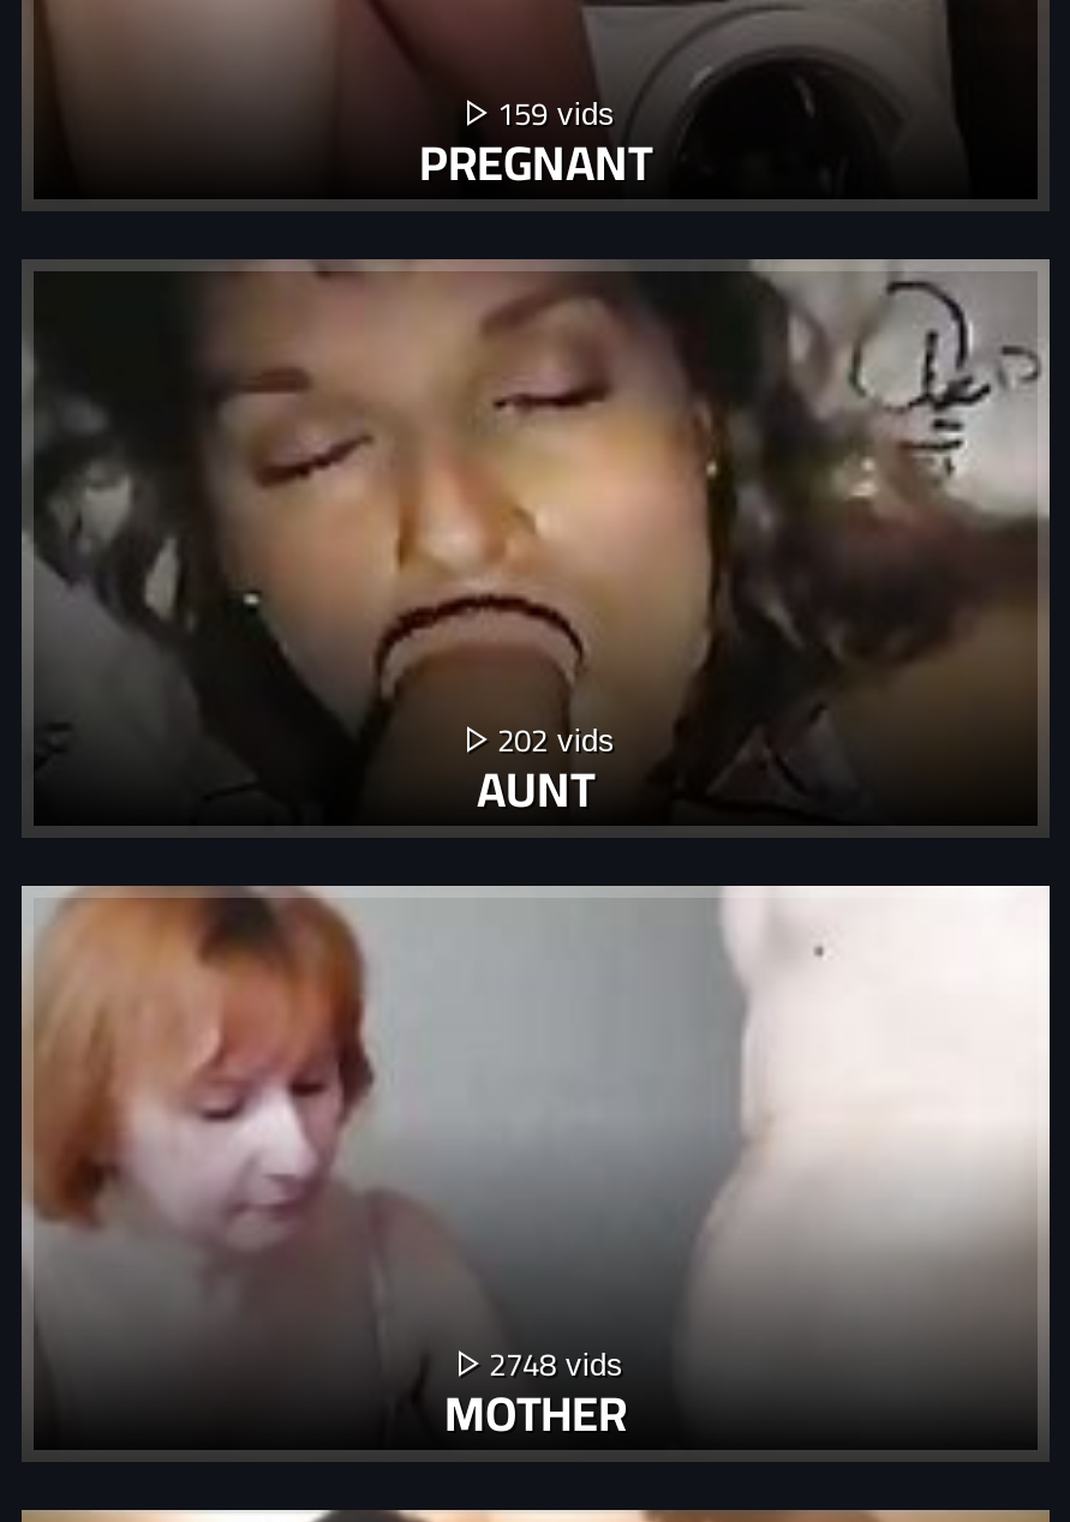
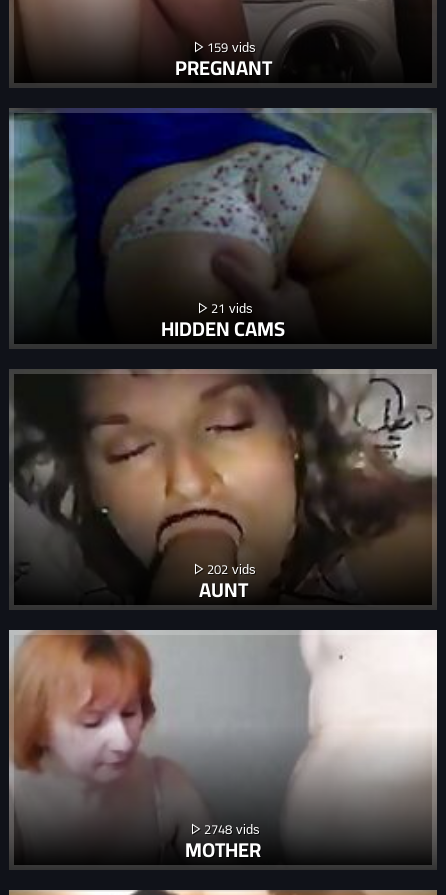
none -> [9,108,437,347] [image] | HIDDEN CAMS
none -> [210,296,224,320] 21

